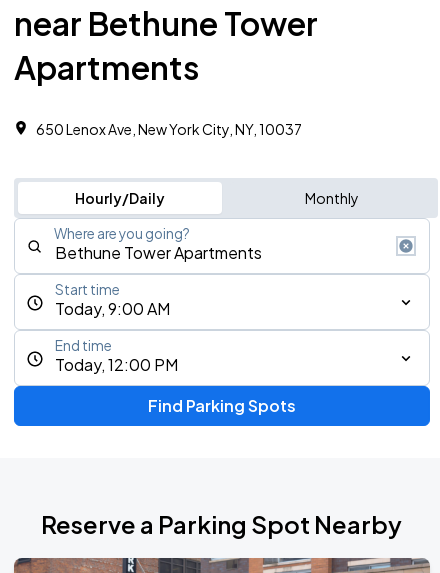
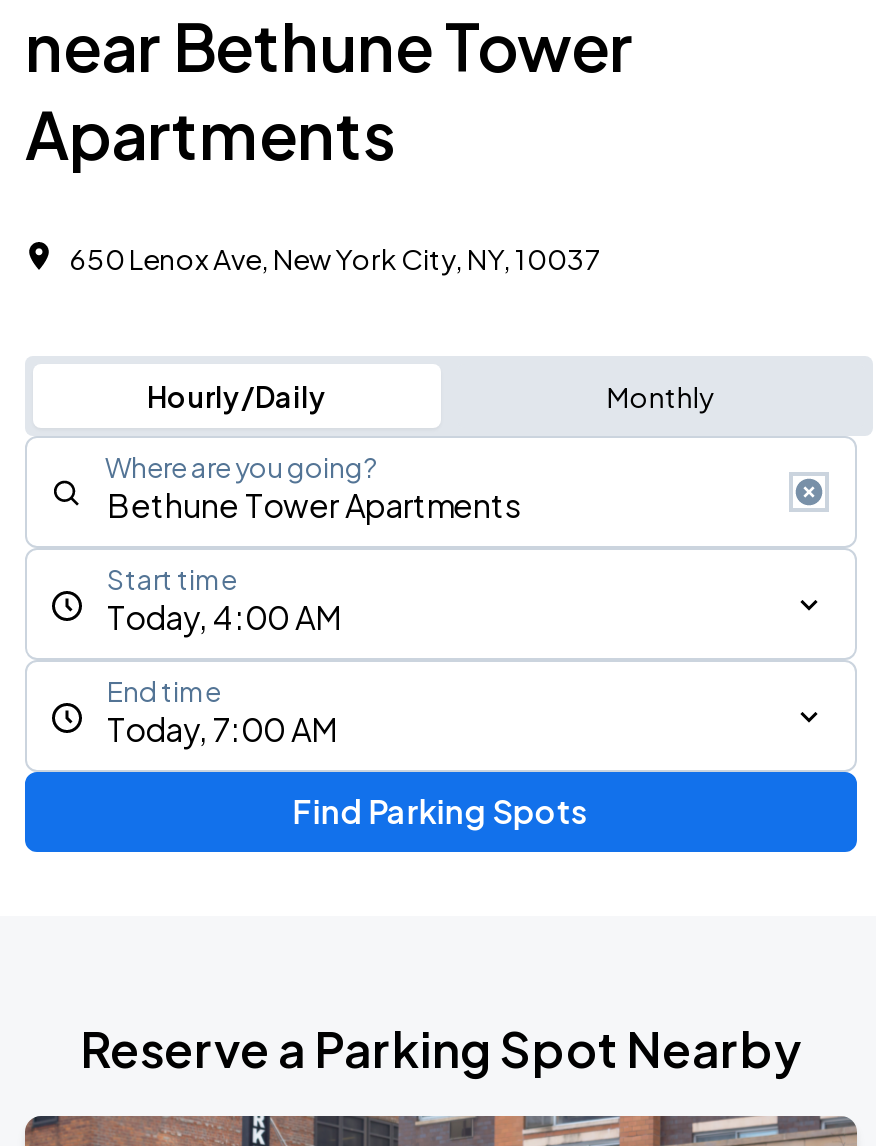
[55,298,170,319] Today, 9:00 AM -> [107,596,341,638] Today, 4:00 AM
[55,354,178,375] Today, 12:00 PM -> [107,708,337,750] Today, 7:00 AM

